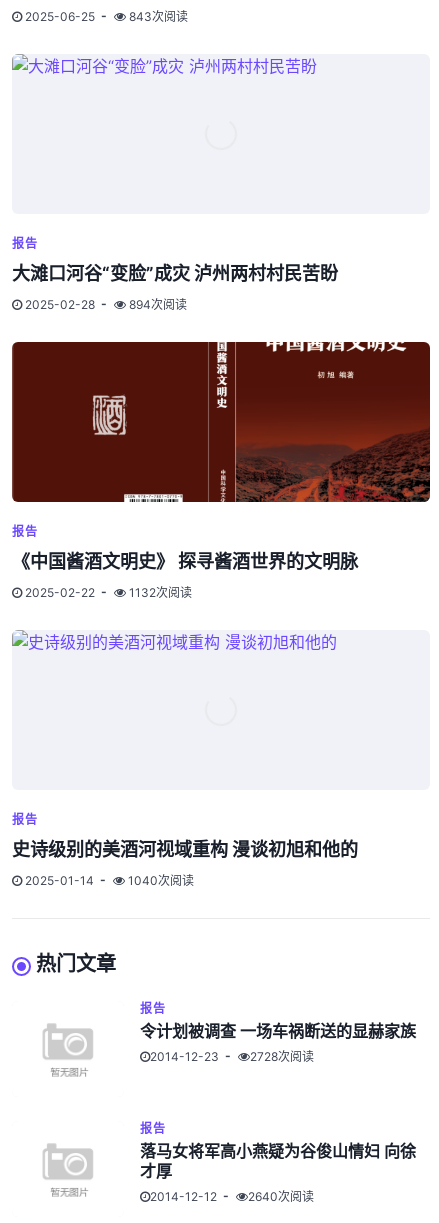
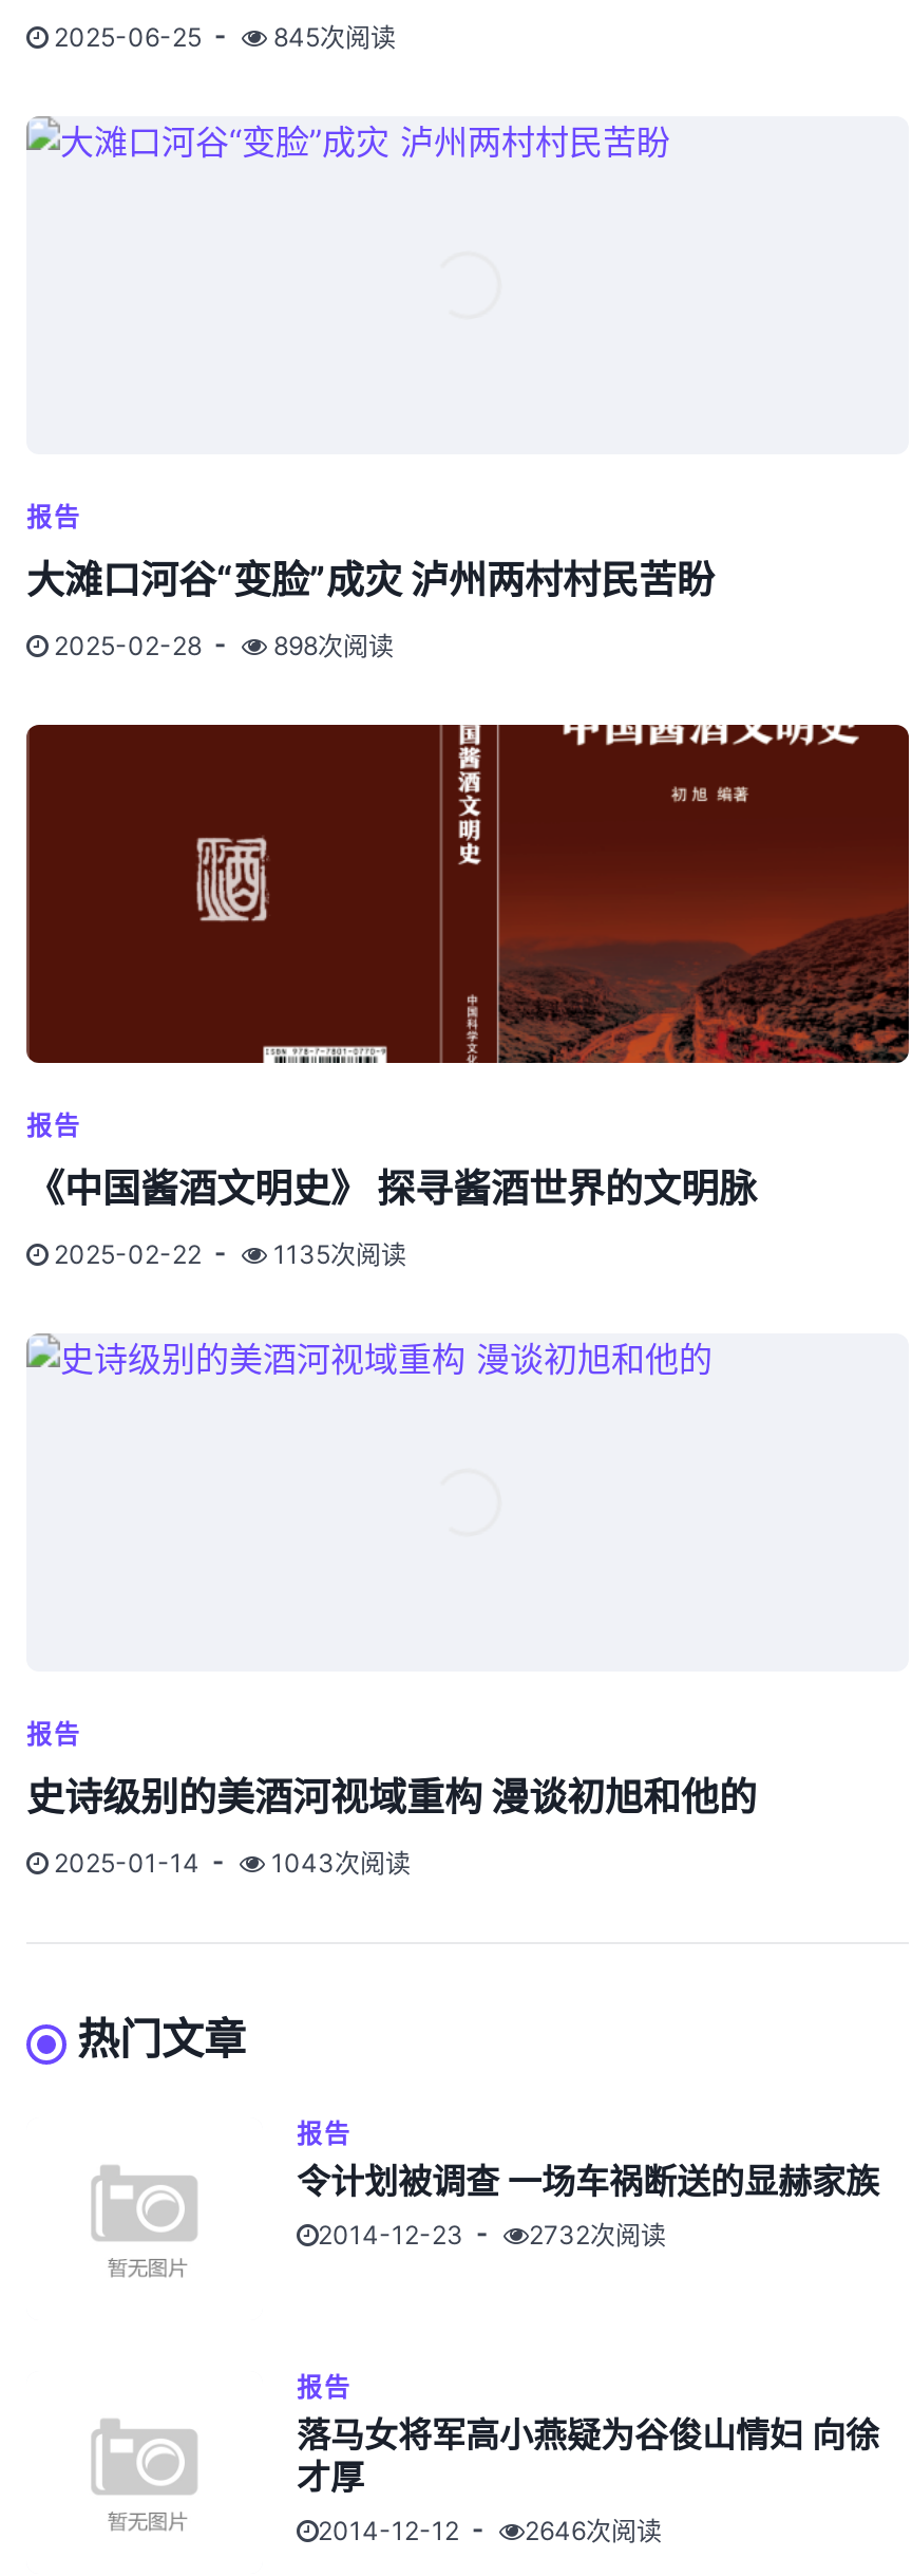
[126,9,188,24] 843次阅读 -> [267,21,396,53] 845次阅读
[126,297,187,312] 894次阅读 -> [267,630,394,661] 898次阅读
[126,585,192,600] 1132次阅读 -> [267,1238,406,1270] 1135次阅读
[125,873,194,888] 1040次阅读 -> [265,1847,411,1879] 1043次阅读
[250,1049,314,1064] 2728次阅读 -> [529,2219,666,2251] 2732次阅读
[248,1189,314,1204] 2640次阅读 -> [525,2515,662,2546] 2646次阅读

